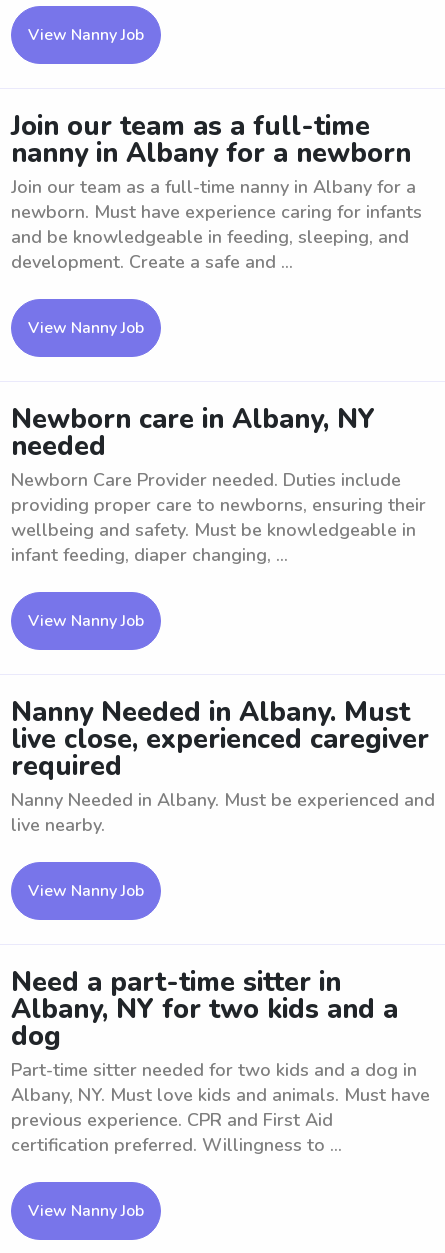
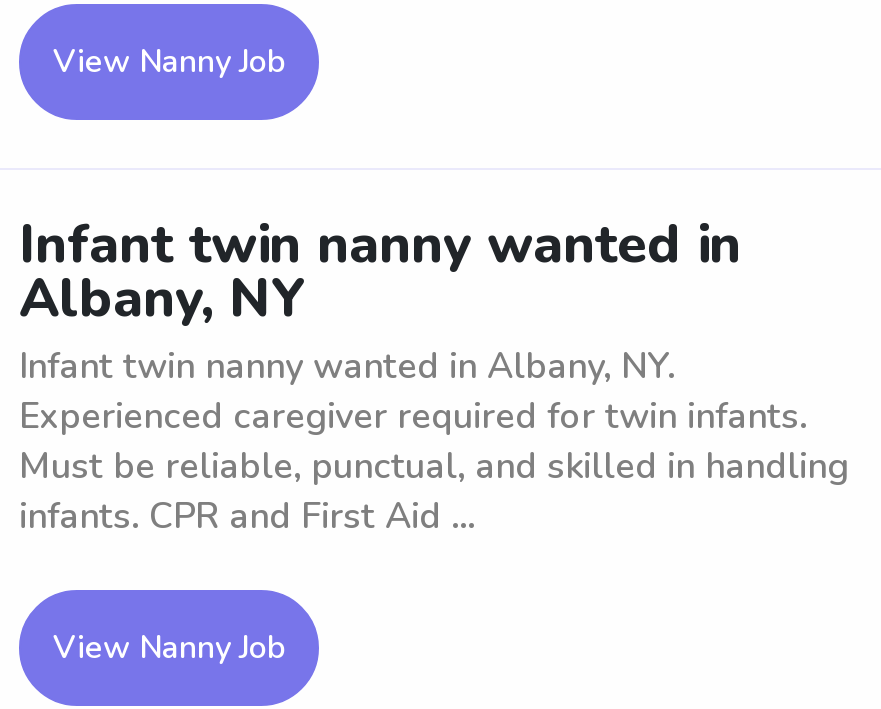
[11,108,435,1157] Join our team as a full-time | nanny in Albany for a newborn | Join our team as a full-time nanny in Albany for a | newborn. Must have experience caring for infants | and be knowledgeable in feeding, sleeping, and | development. Create a safe and ... | View Nanny Job | Newborn care in Albany, NY | needed | Newborn Care Provider needed. Duties include | providing proper care to newborns, ensuring their | wellbeing and safety. Must be knowledgeable in | infant feeding, diaper changing, ... | View Nanny Job | Nanny Needed in Albany. Must | live close, experienced caregiver | required | Nanny Needed in Albany. Must be experienced and | live nearby. | View Nanny Job | Need a part-time sitter in | Albany, NY for two kids and a | dog | Part-time sitter needed for two kids and a dog in | Albany, NY. Must love kids and animals. Must have | previous experience. CPR and First Aid | certification preferred. Willingness to ... -> [19,208,849,540] Infant twin nanny wanted in | Albany, NY | Infant twin nanny wanted in Albany, NY. | Experienced caregiver required for twin infants. | Must be reliable, punctual, and skilled in handling | infants. CPR and First Aid ...

